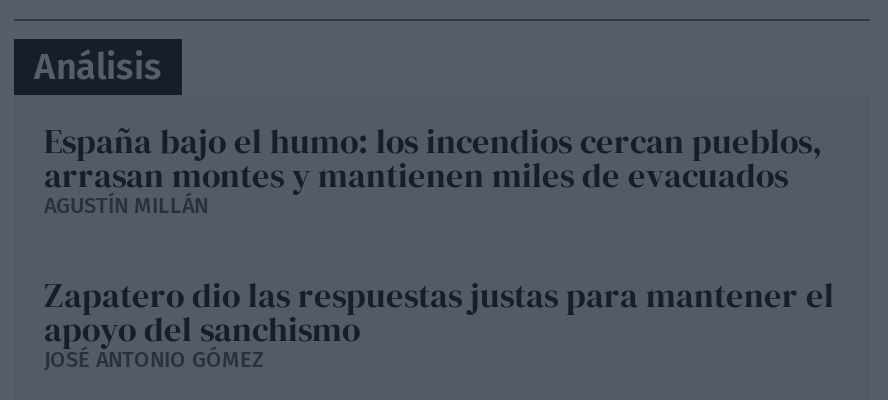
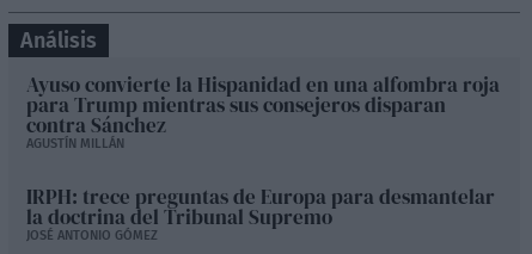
[44,117,822,199] España bajo el humo: los incendios cercan pueblos, | arrasan montes y mantienen miles de evacuados -> [26,70,500,140] Ayuso convierte la Hispanidad en una alfombra roja | para Trump mientras sus consejeros disparan | contra Sánchez
[44,271,834,353] Zapatero dio las respuestas justas para mantener el | apoyo del sanchismo -> [26,182,495,231] IRPH: trece preguntas de Europa para desmantelar | la doctrina del Tribunal Supremo

